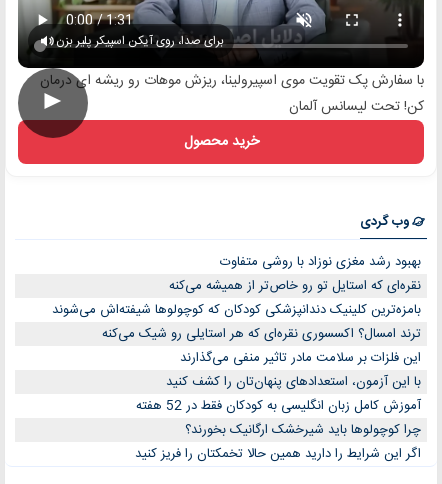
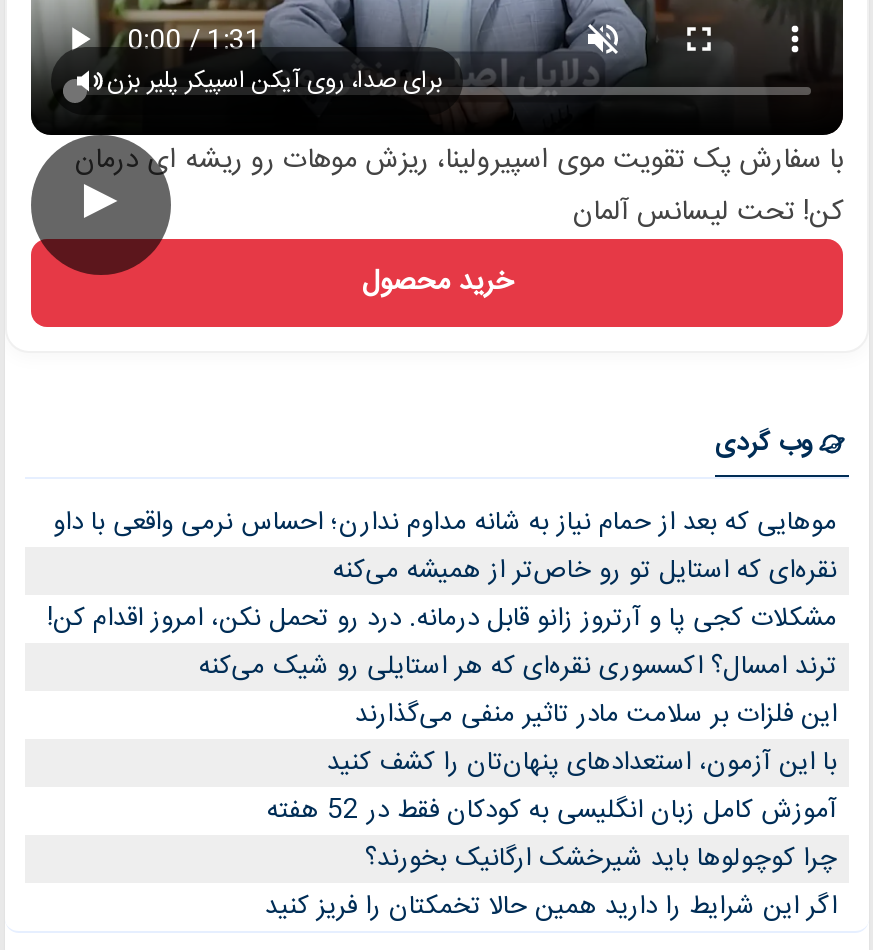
[220,251,421,273] بهبود رشد مغزی نوزاد با روشی متفاوت -> [53,502,837,546] موهایی که بعد از حمام نیاز به شانه مداوم ندارن؛ احساس نرمی واقعی با داو
[52,299,421,321] بامزه‌ترین کلینیک دندانپزشکی کودکان که کوچولوها شیفته‌اش می‌شوند -> [47,598,837,642] مشکلات کجی پا و آرتروز زانو قابل درمانه. درد رو تحمل نکن، امروز اقدام کن!

